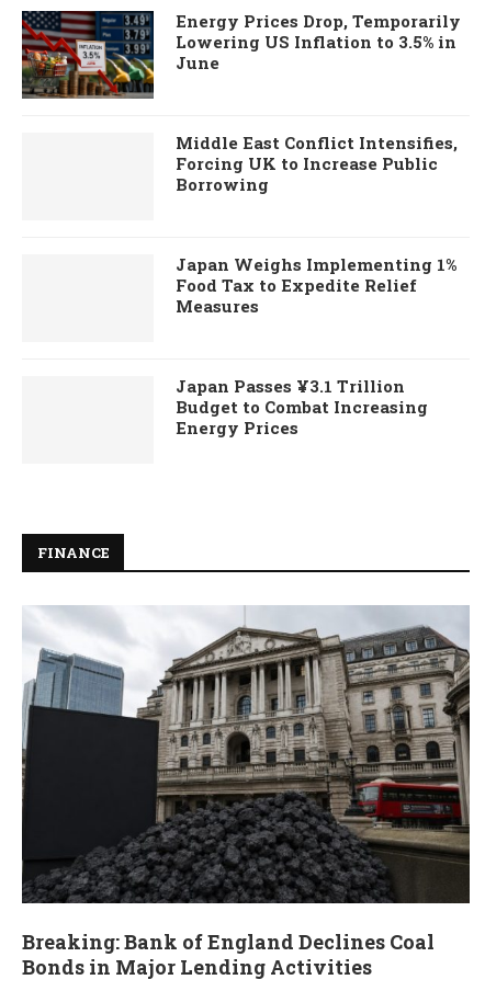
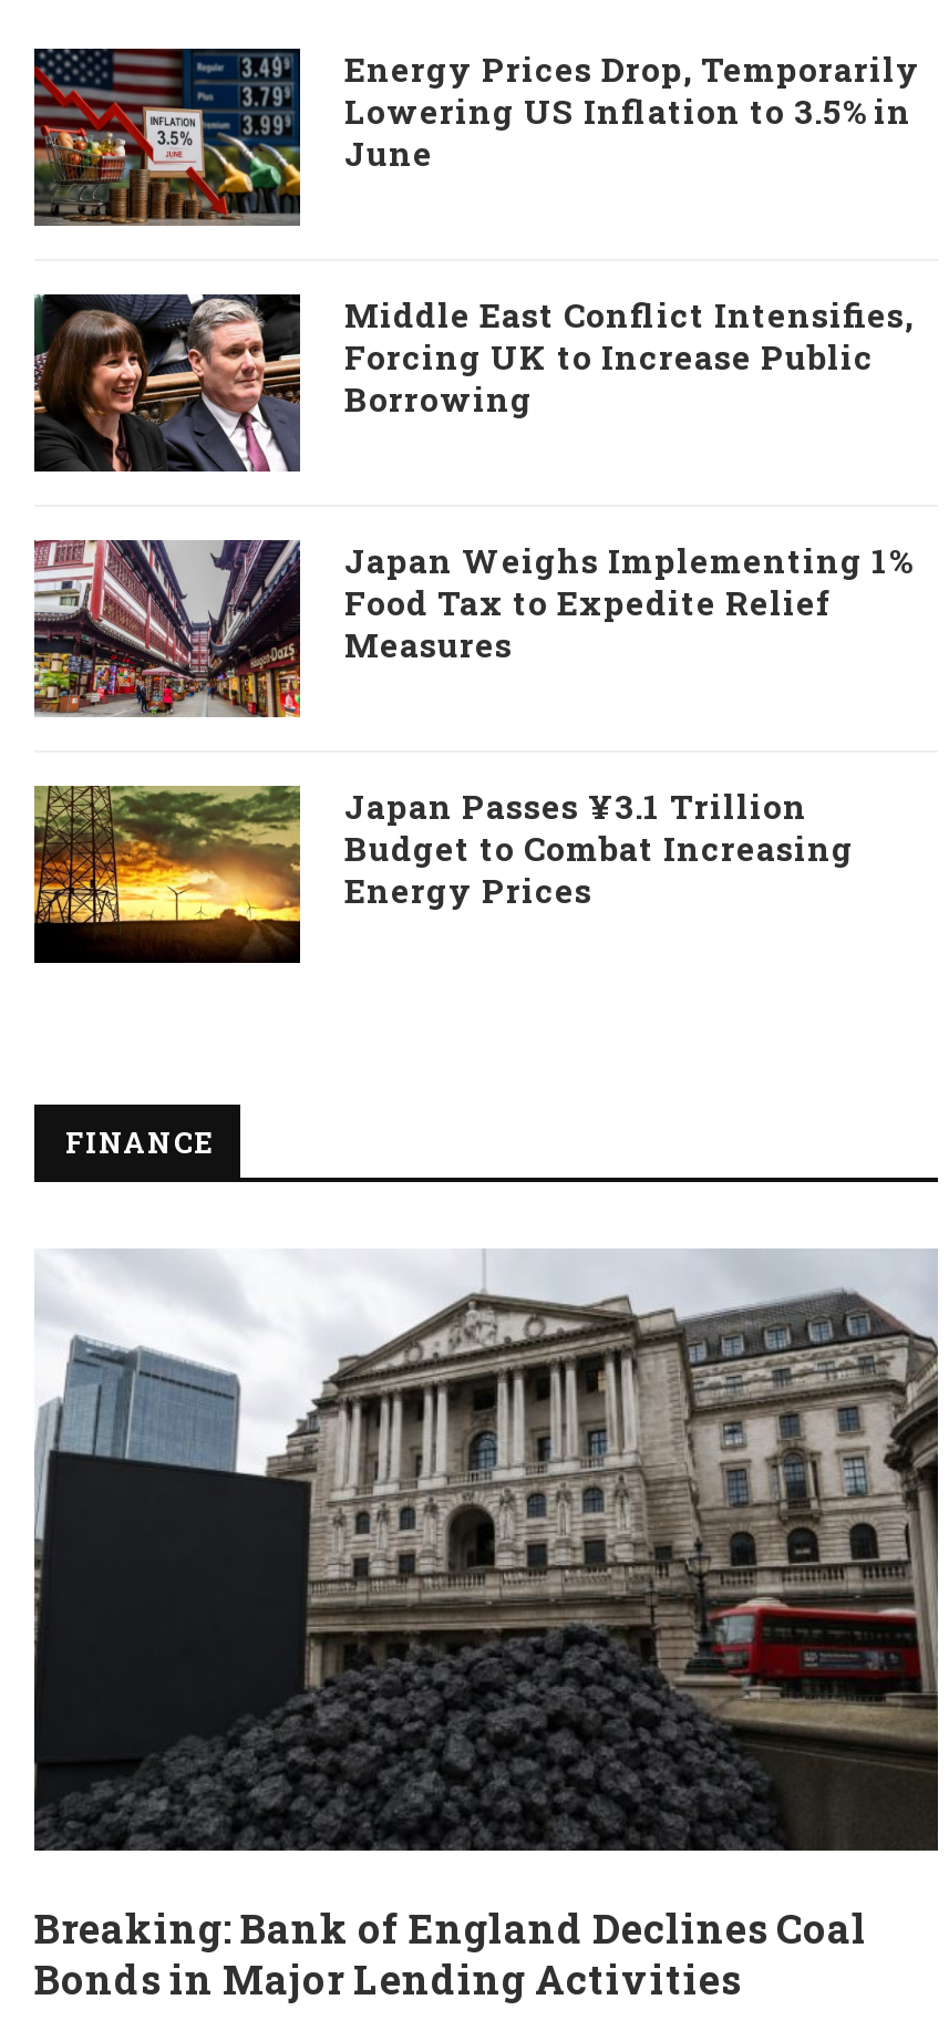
none -> [32,292,302,474] [image]
none -> [32,538,302,719] [image]
none -> [32,784,302,965] [image]

